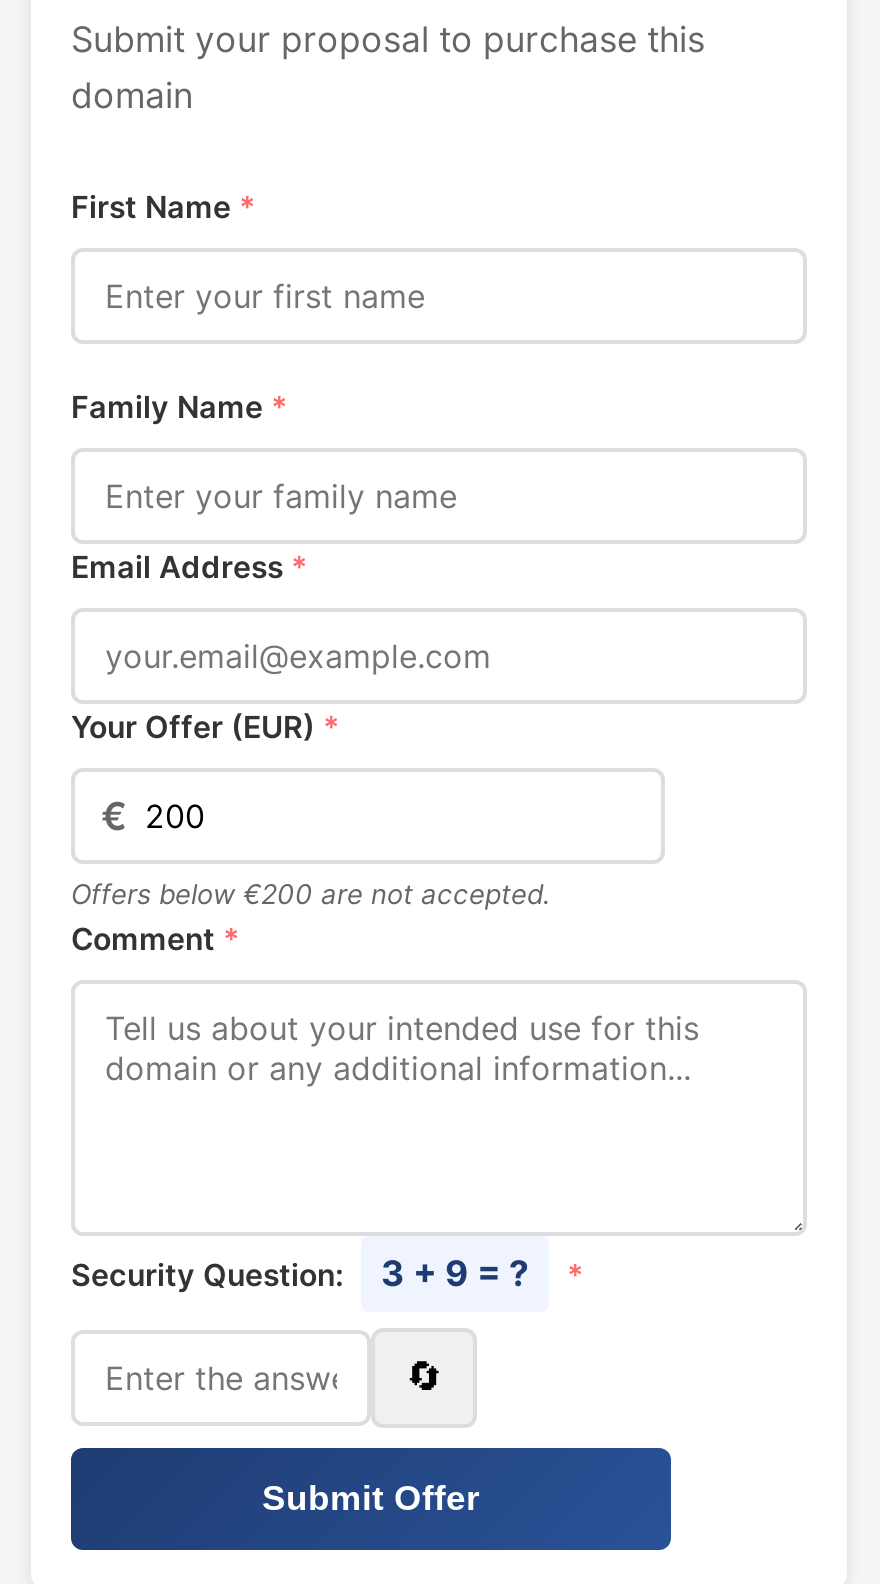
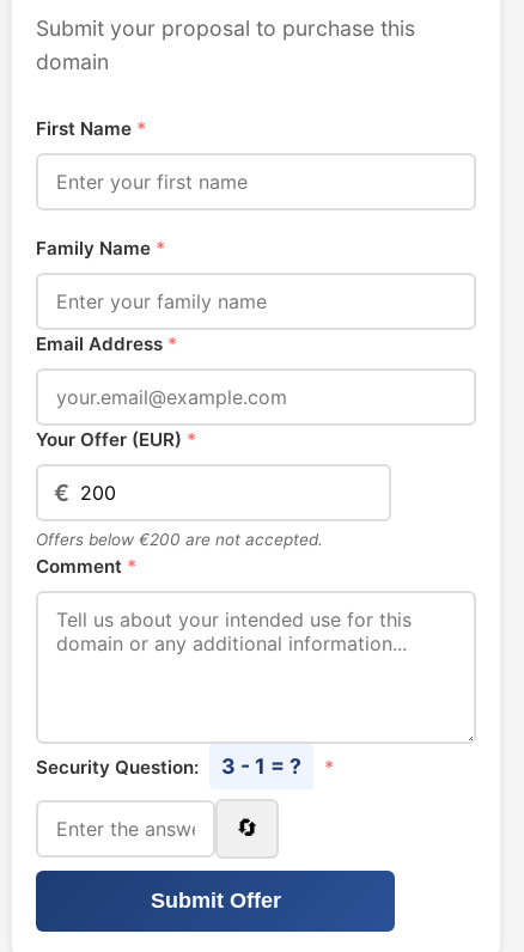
[381,1252,529,1294] 3 + 9 = ? -> [221,753,301,779] 3 - 1 = ?

